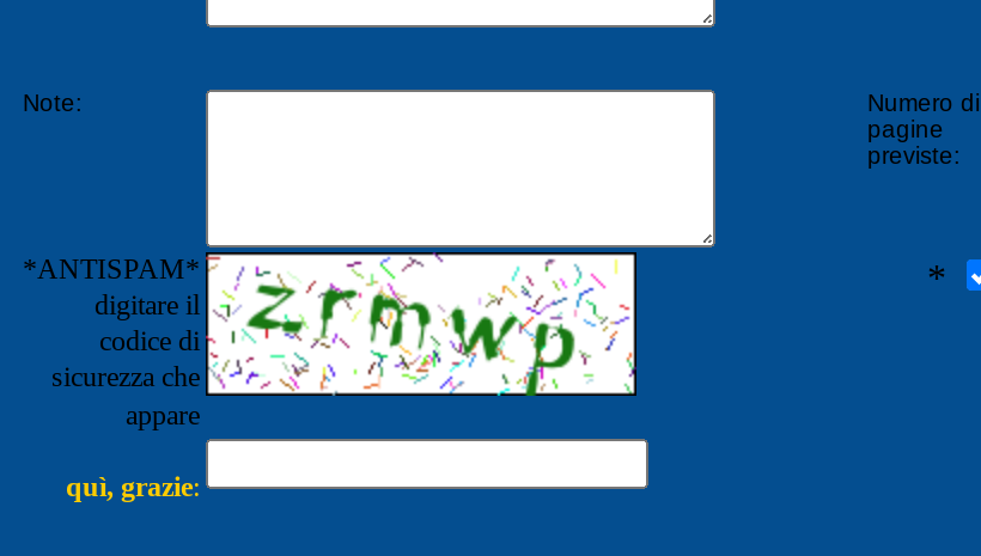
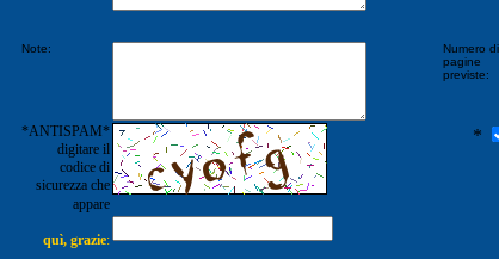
[208,255,636,396] [image] -> [113,123,327,196] [image]

